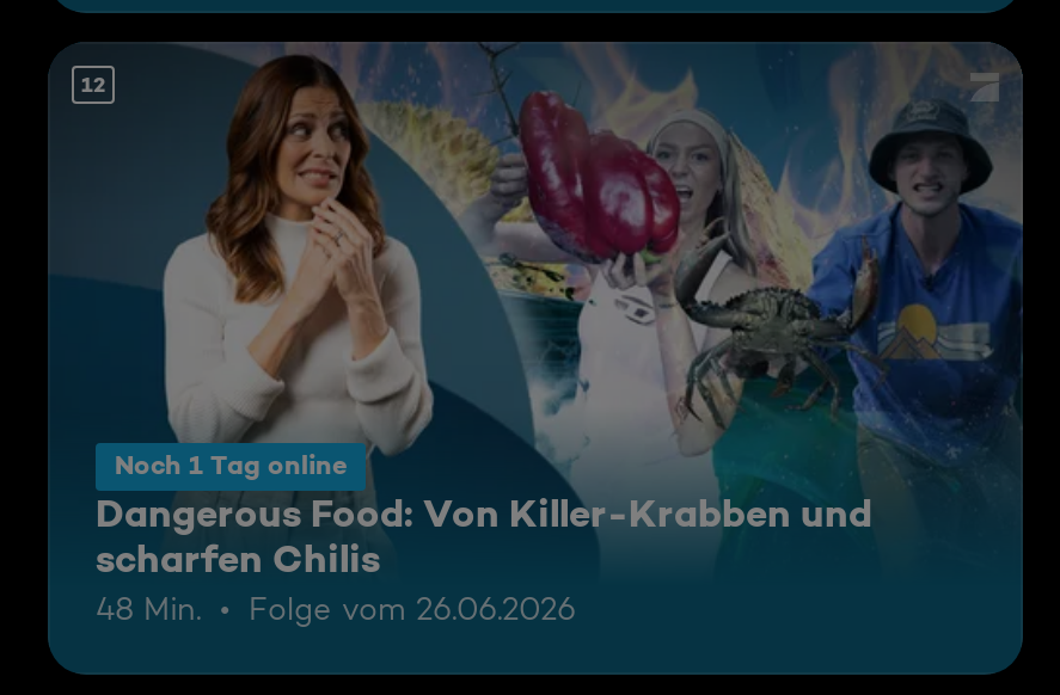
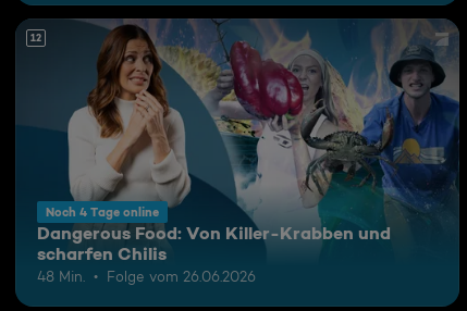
[115,448,347,482] Noch 1 Tag online -> [46,204,159,219] Noch 4 Tage online

